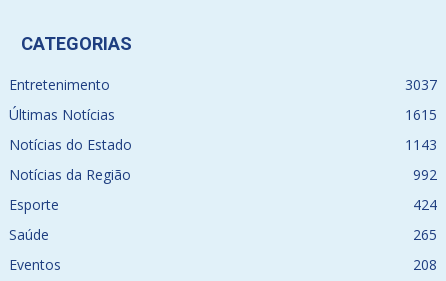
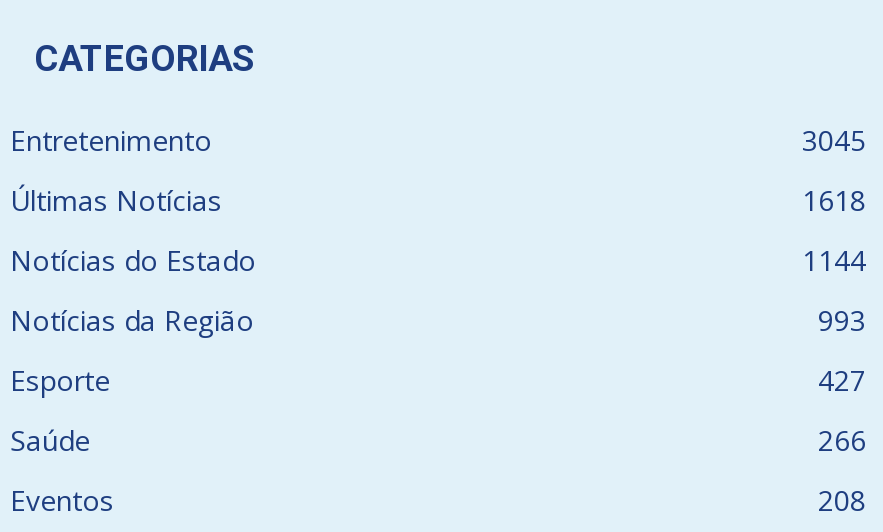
[405,75,437,94] 3037 -> [802,122,866,160] 3045
[405,105,437,124] 1615 -> [802,182,866,220] 1618
[405,135,437,154] 1143 -> [802,242,866,280] 1144
[413,165,437,184] 992 -> [818,302,866,340] 993
[413,195,437,214] 424 -> [818,362,866,400] 427
[413,225,437,244] 265 -> [818,422,866,460] 266

